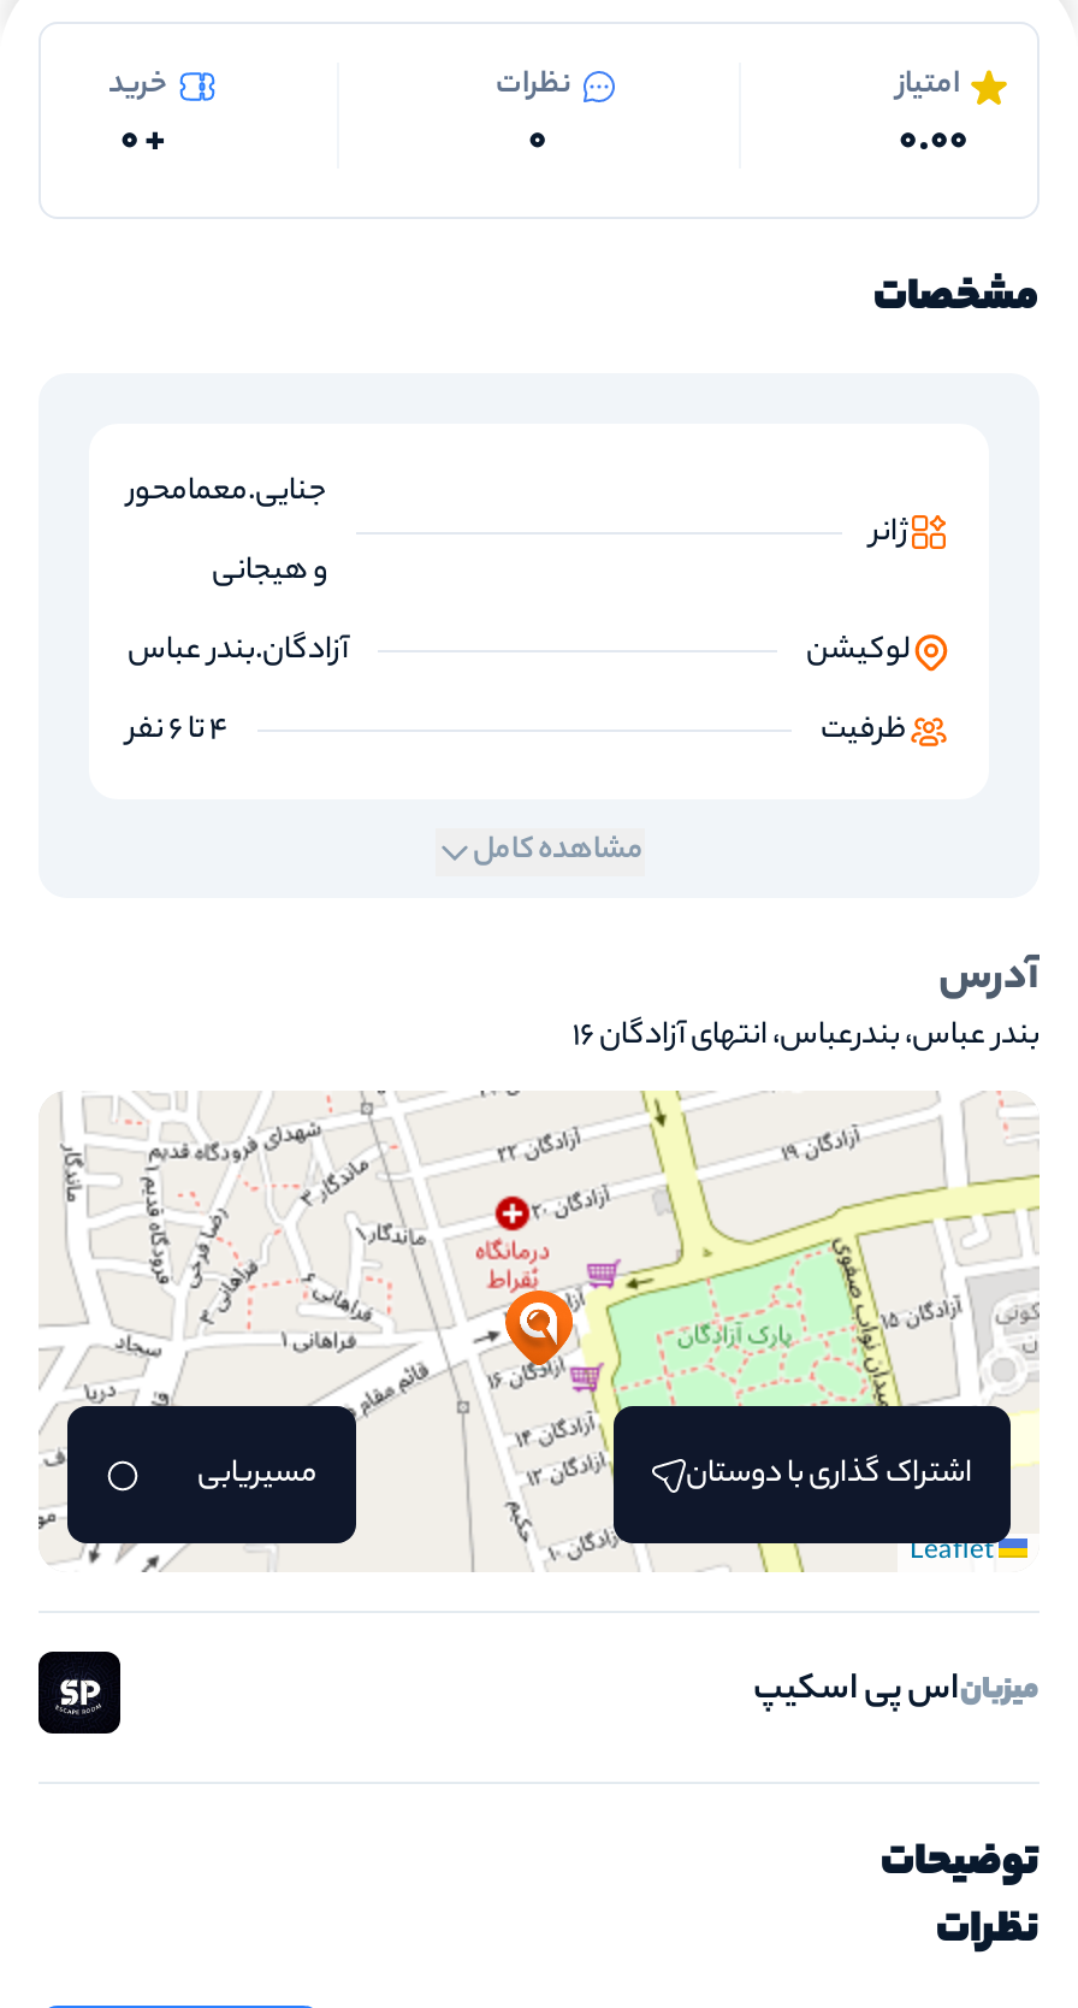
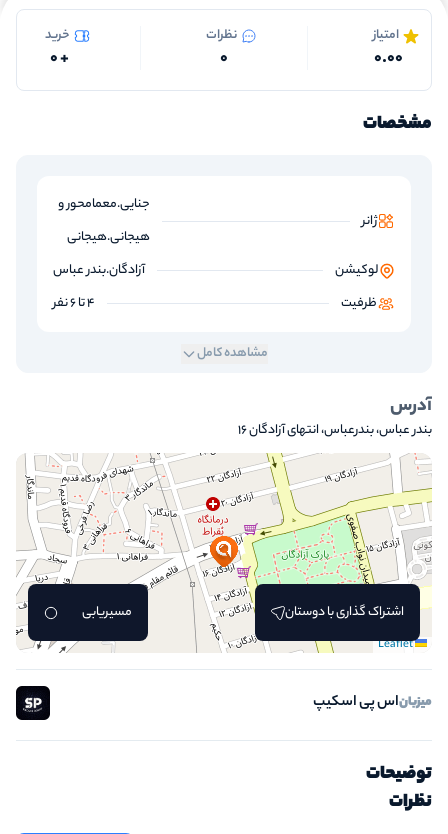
[128,467,327,518] جنایی.معمامحور -> [58,194,150,215] جنایی.معمامحور و
[212,547,327,597] و هیجانی -> [67,227,150,248] هیجانی.هیجانی

